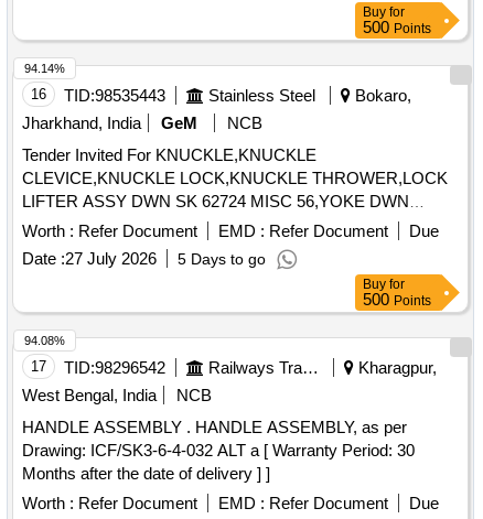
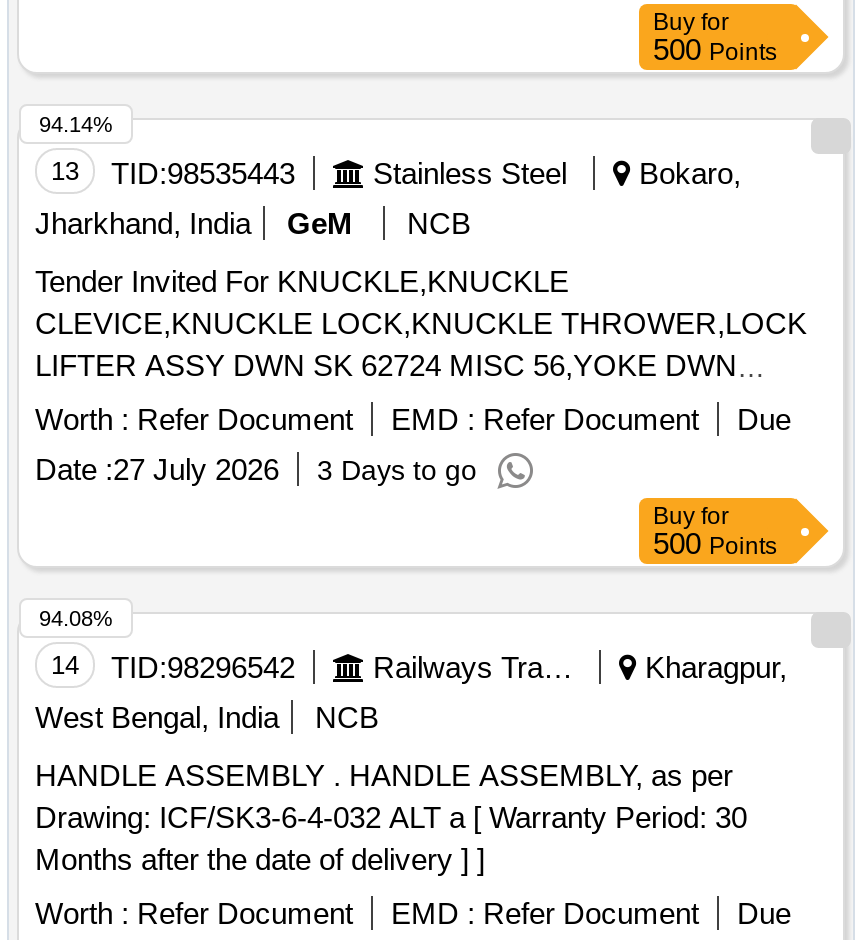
[31,86,165,105] 16 TID:98535443 -> [51,156,295,190] 13 TID:98535443
[22,249,266,268] Date : 27 July 2026 5 Days to go -> [35,452,477,486] Date : 27 July 2026 3 Days to go
[31,358,165,377] 17 TID:98296542 -> [51,650,295,684] 14 TID:98296542

